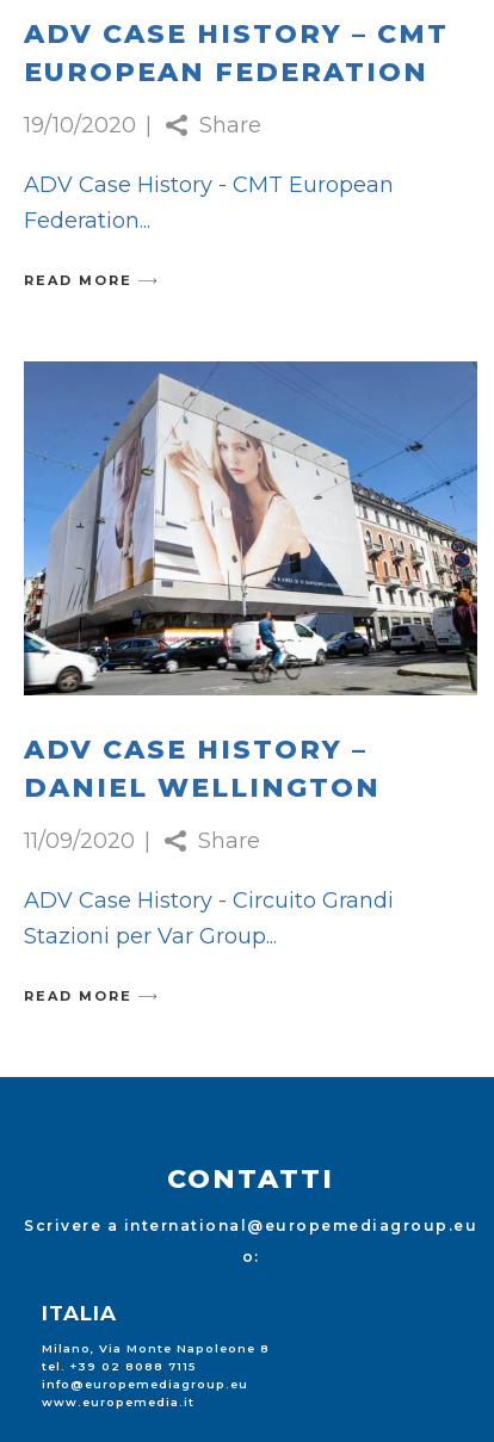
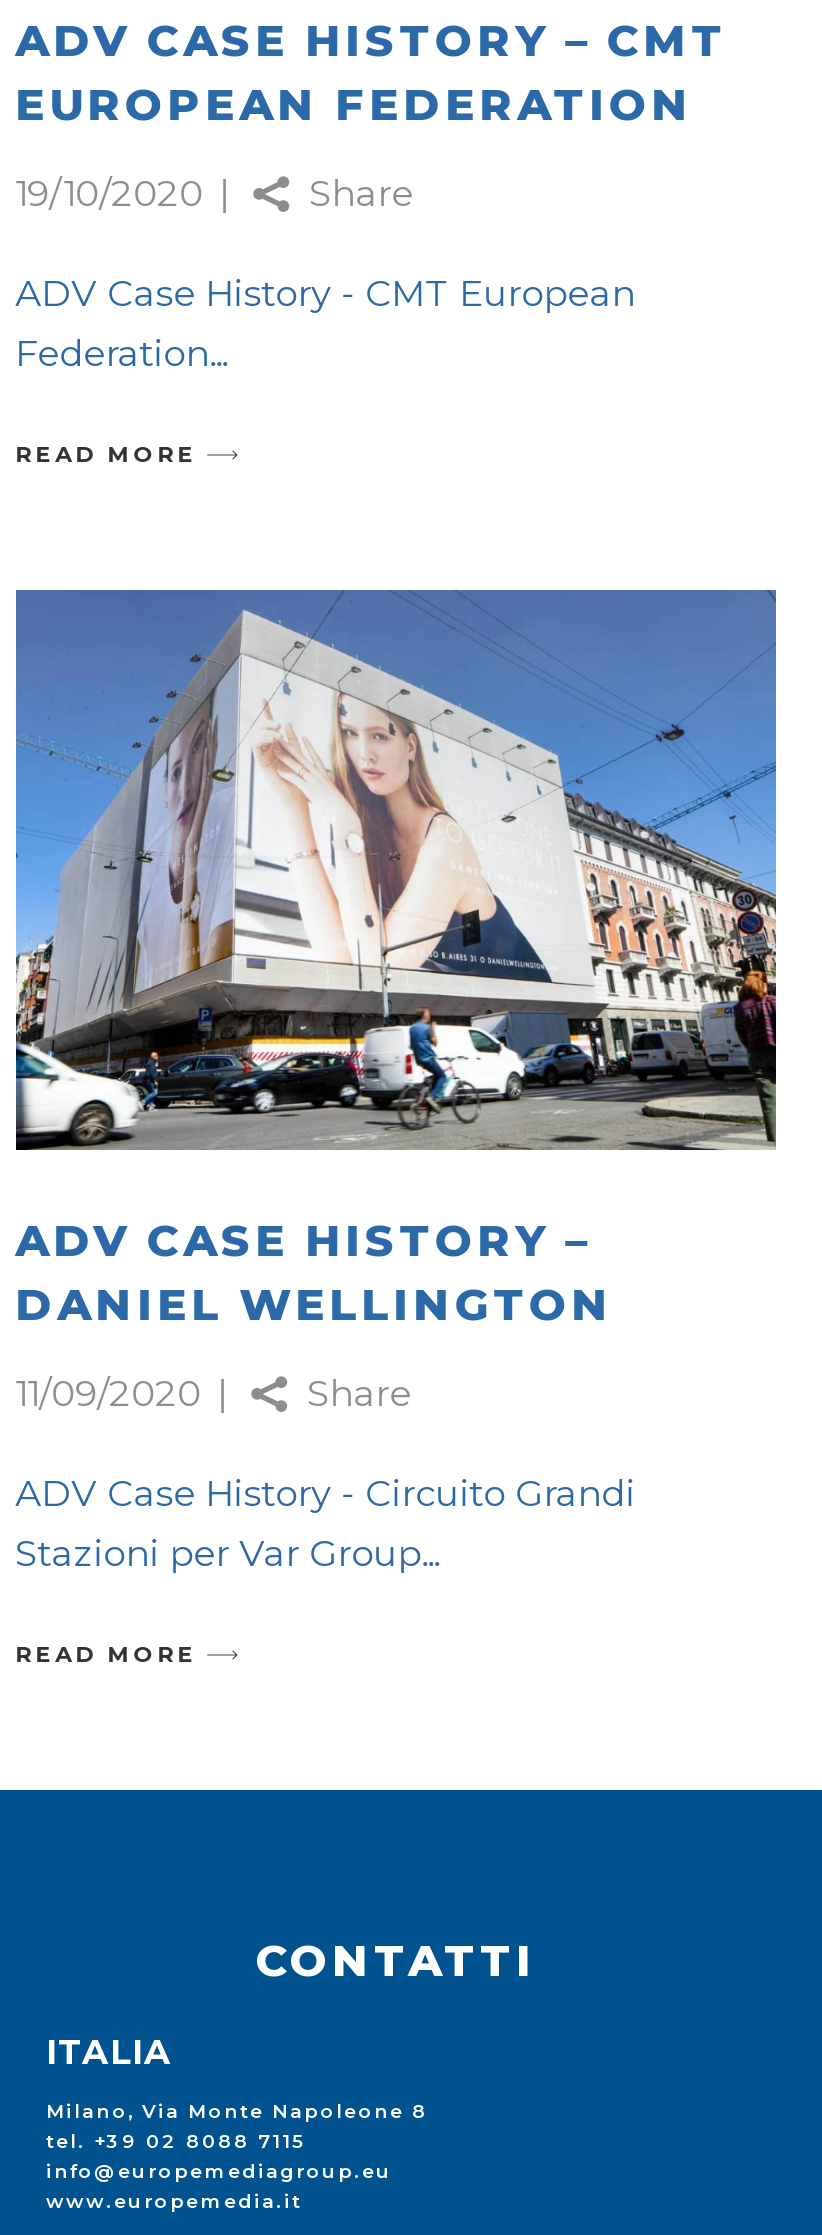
[24,1217,477,1265] Scrivere a international@europemediagroup.eu | o: -> none

